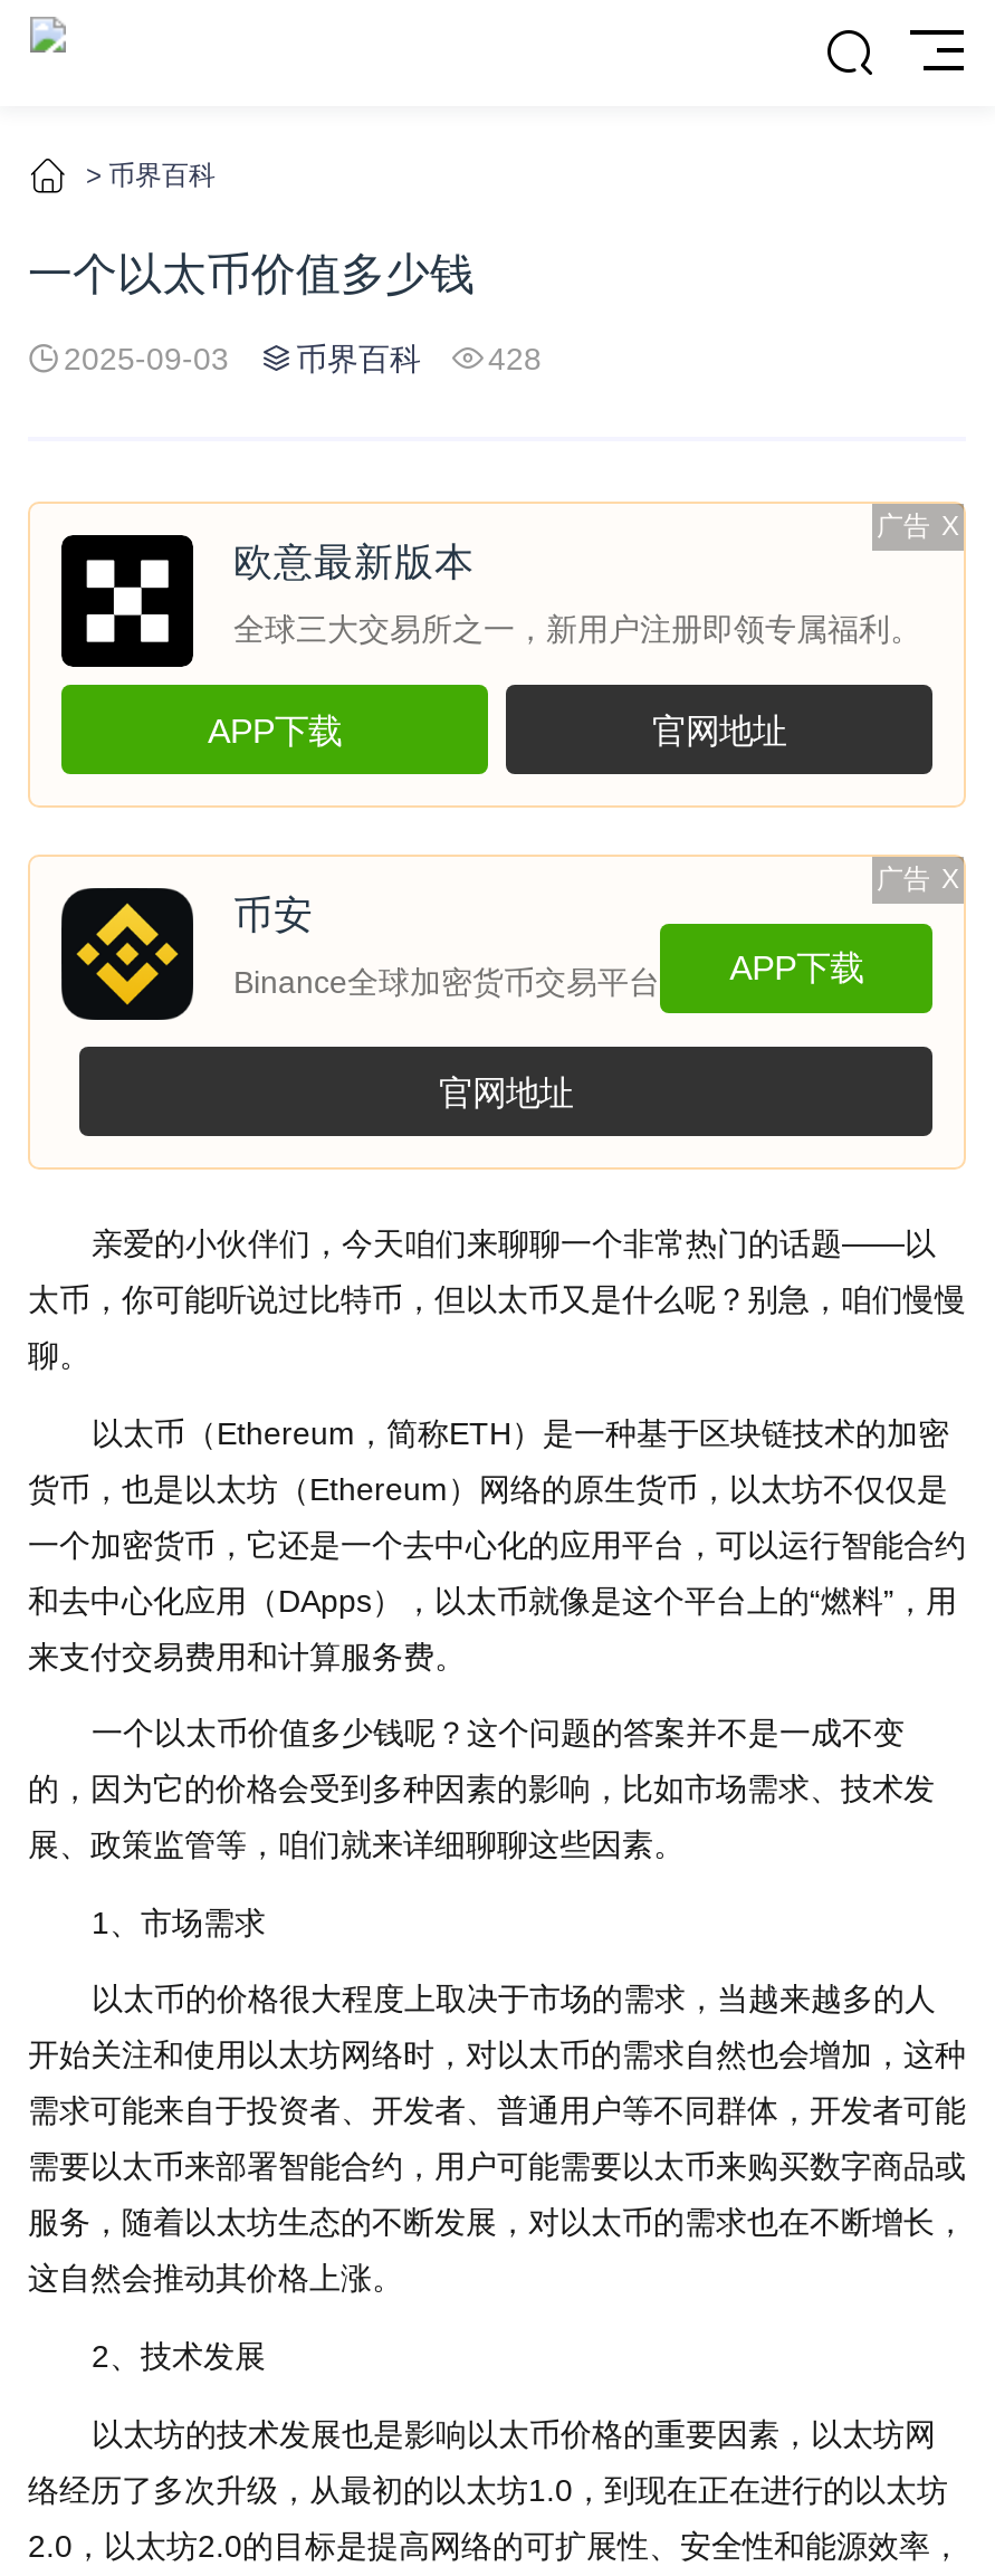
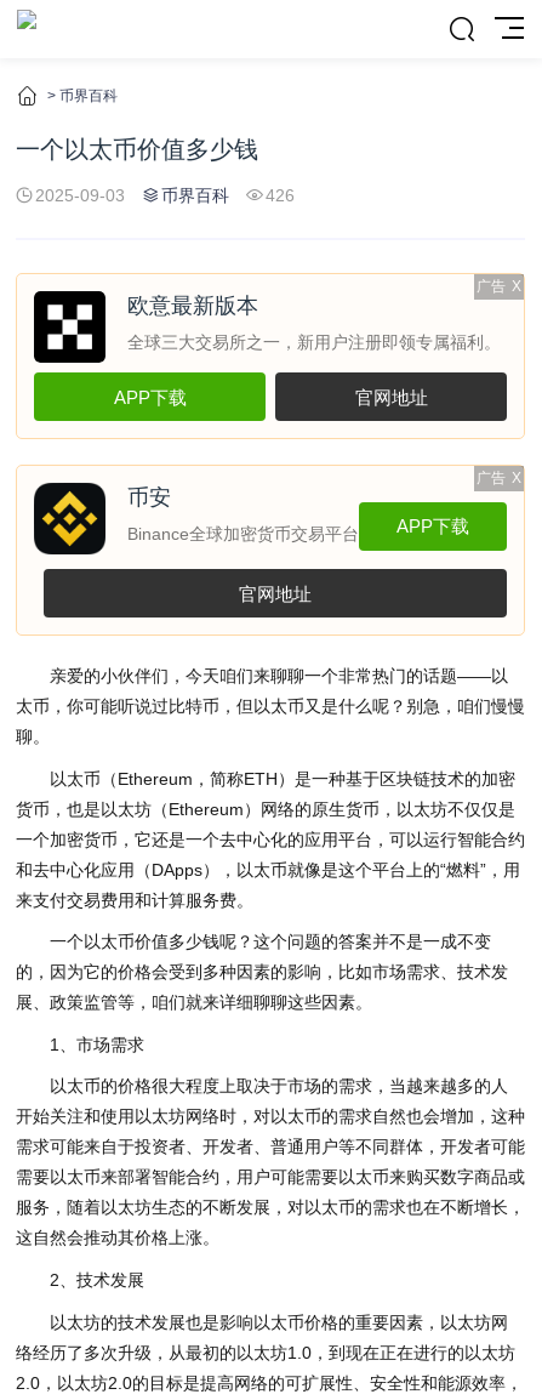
[64,341,542,376] 2025-09-03 币界百科 428 -> [35,186,295,205] 2025-09-03 币界百科 426

